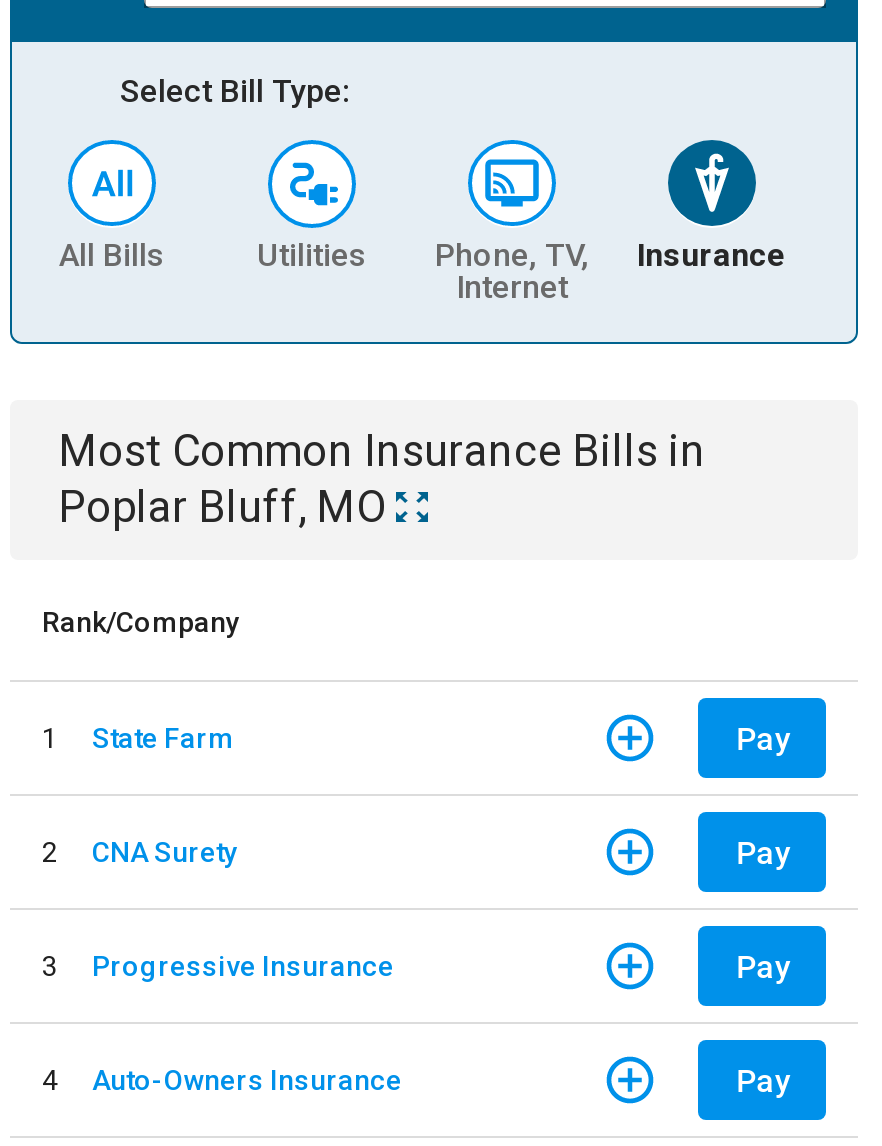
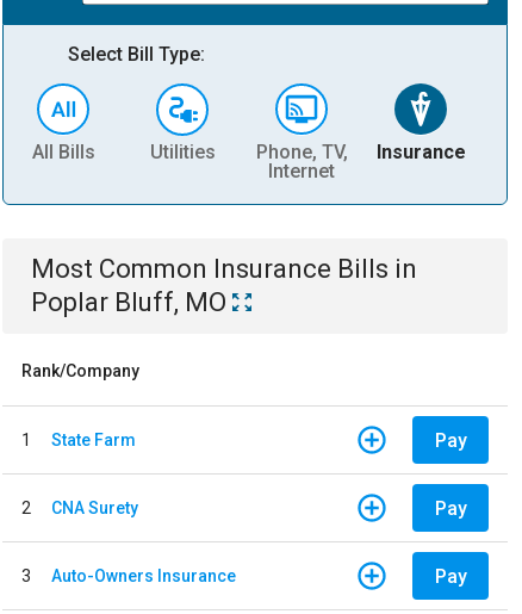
[42,947,790,1095] Progressive Insurance | Pay | 4 -> none

